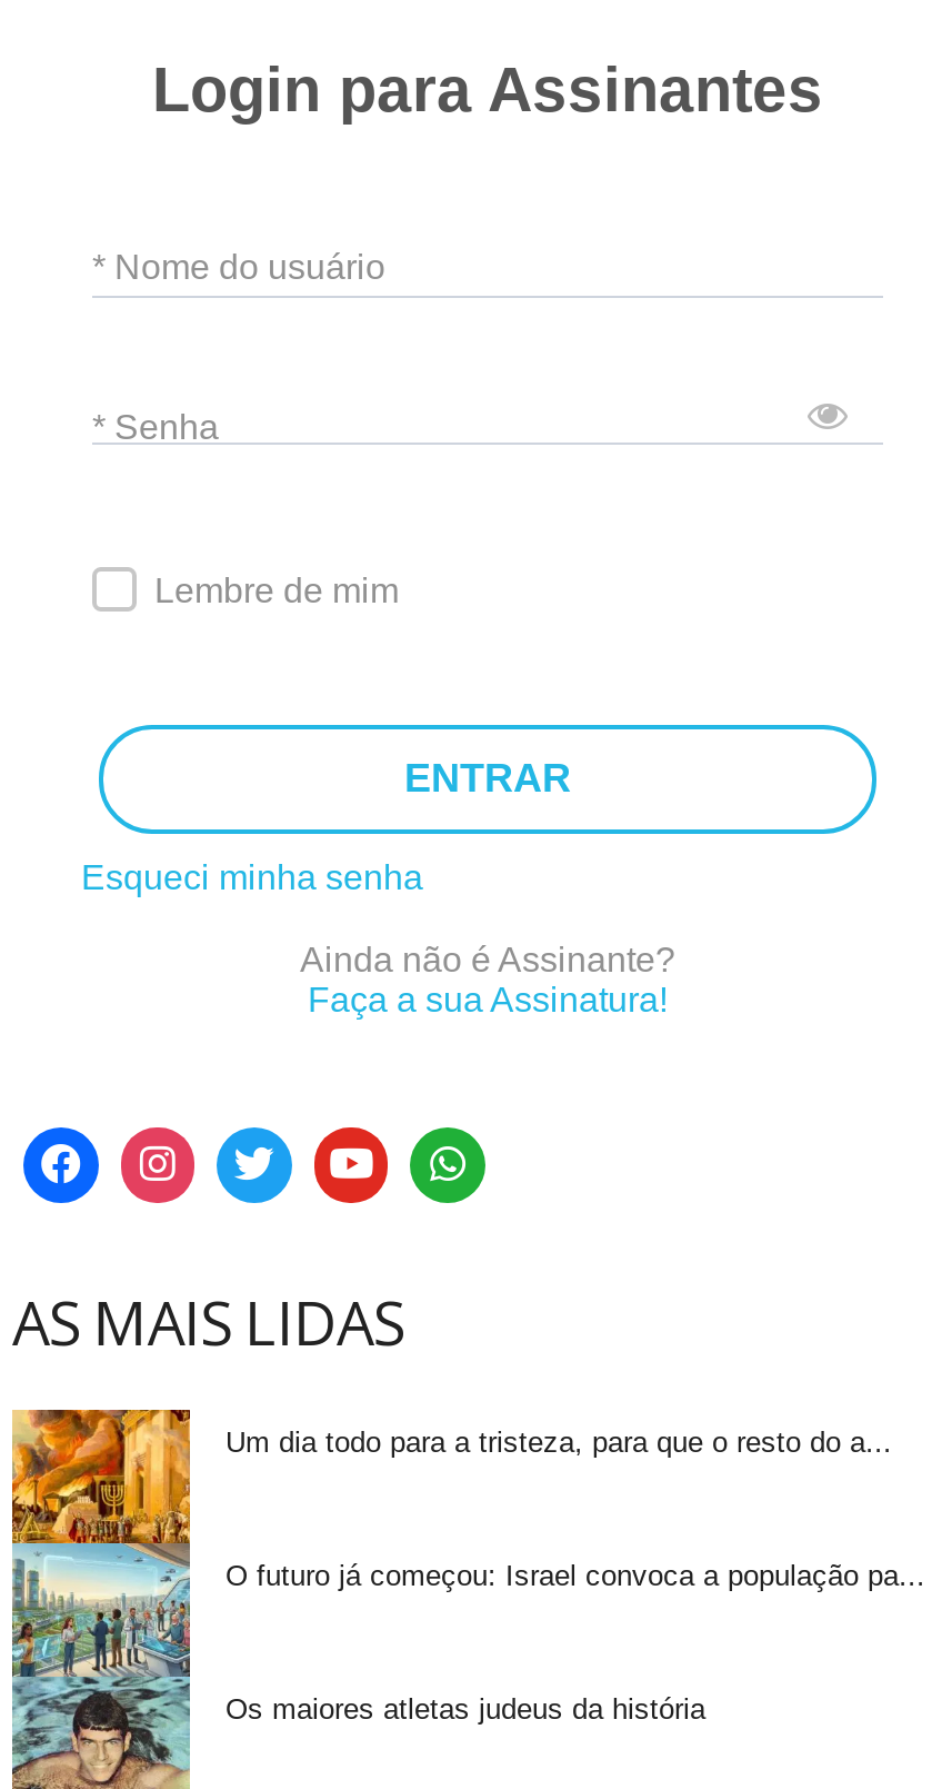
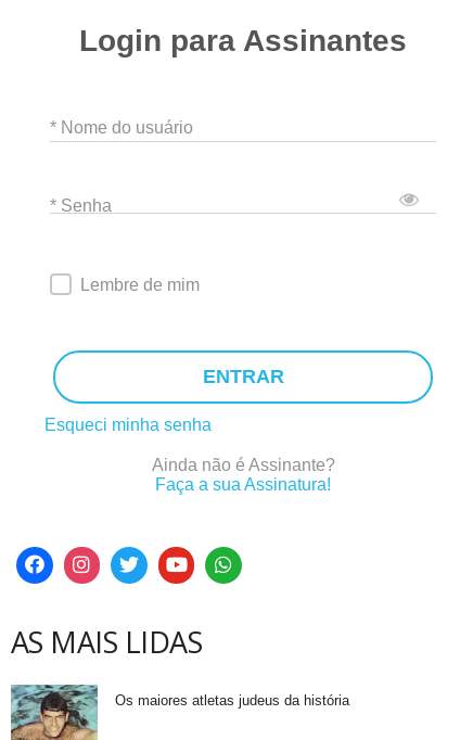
[10,1405,892,1677] [image] | Um dia todo para a tristeza, para que o resto do a... -> none
[226,1558,925,1592] O futuro já começou: Israel convoca a população pa... -> none

